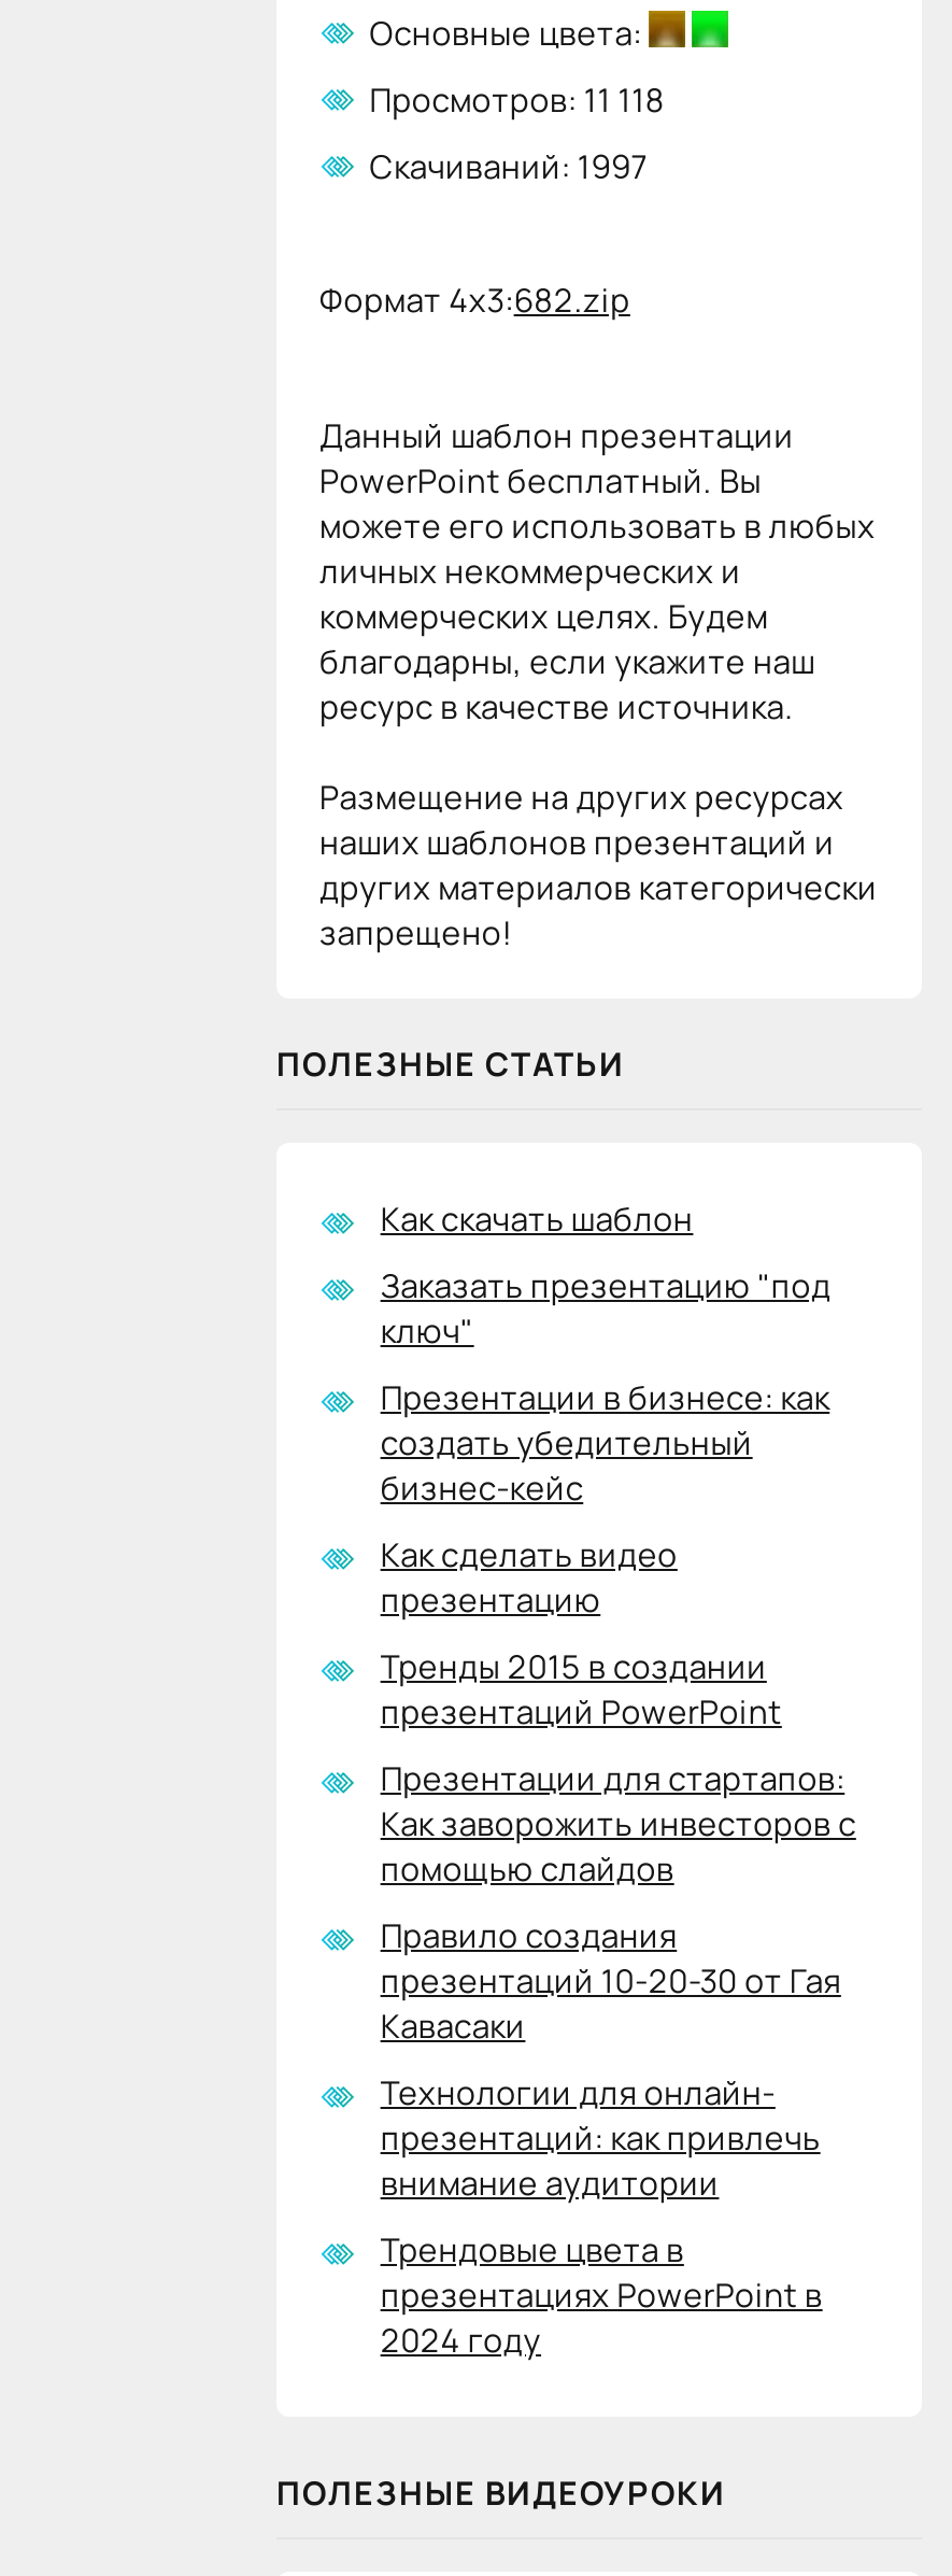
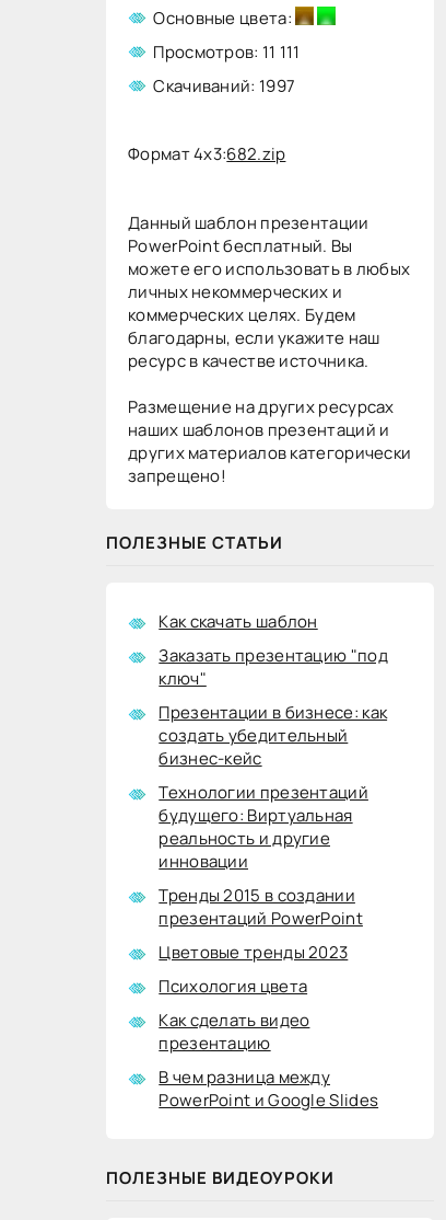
[363,77,665,123] Просмотров: 11 118 -> [150,41,300,64] Просмотров: 11 111
none -> [159,781,368,873] Технологии презентаций | будущего: Виртуальная | реальность и другие | инновации
moved [380,1532,677,1623] -> [159,1009,310,1055]: Как сделать видео | презентацию
moved [380,1644,782,1735] -> [159,884,363,930]: Тренды 2015 в создании | презентаций PowerPoint
[380,1756,856,1892] Презентации для стартапов: | Как заворожить инвесторов с | помощью слайдов -> [159,941,348,964] Цветовые тренды 2023
[380,1913,841,2049] Правило создания | презентаций 10-20-30 от Гая | Кавасаки -> [159,975,307,998] Психология цвета
[380,2070,820,2206] Технологии для онлайн- | презентаций: как привлечь | внимание аудитории -> none
[380,2227,822,2363] Трендовые цвета в | презентациях PowerPoint в | 2024 году -> [159,1066,378,1112] В чем разница между | PowerPoint и Google Slides

